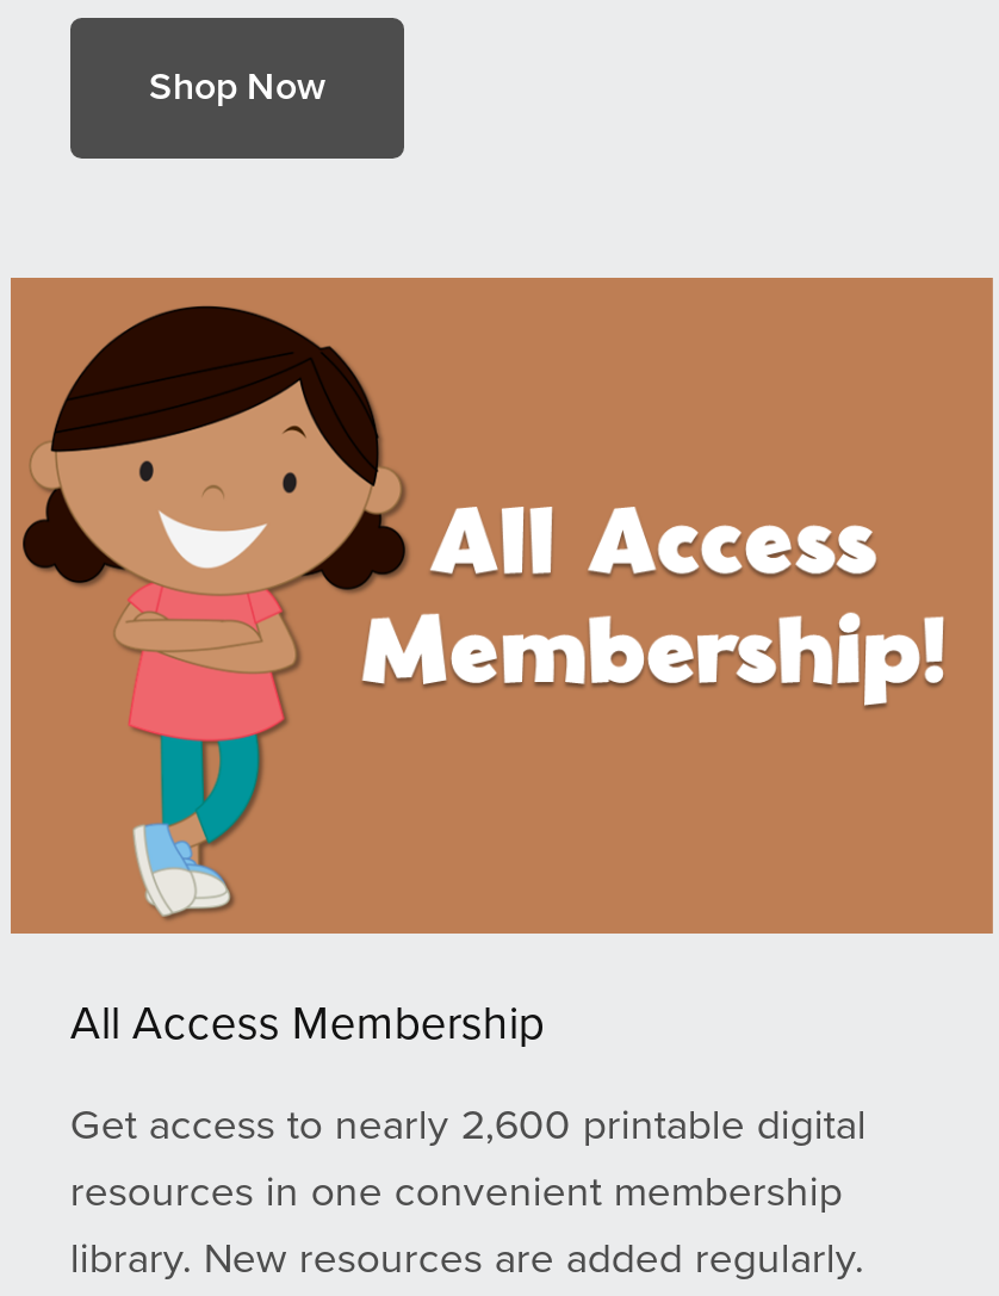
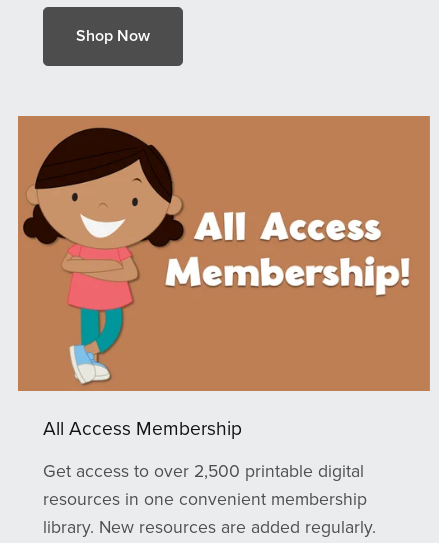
[70,1101,866,1151] Get access to nearly 2,600 printable digital -> [43,461,364,482] Get access to over 2,500 printable digital

